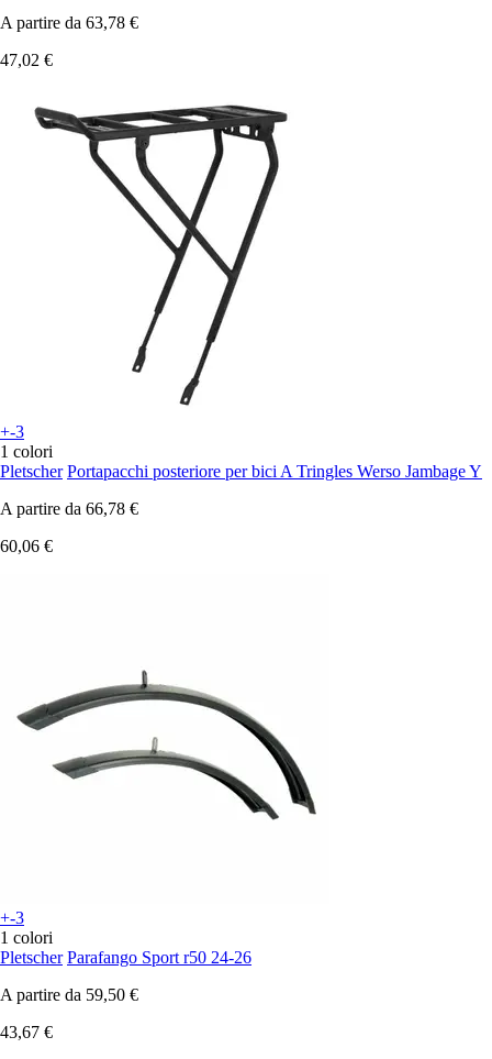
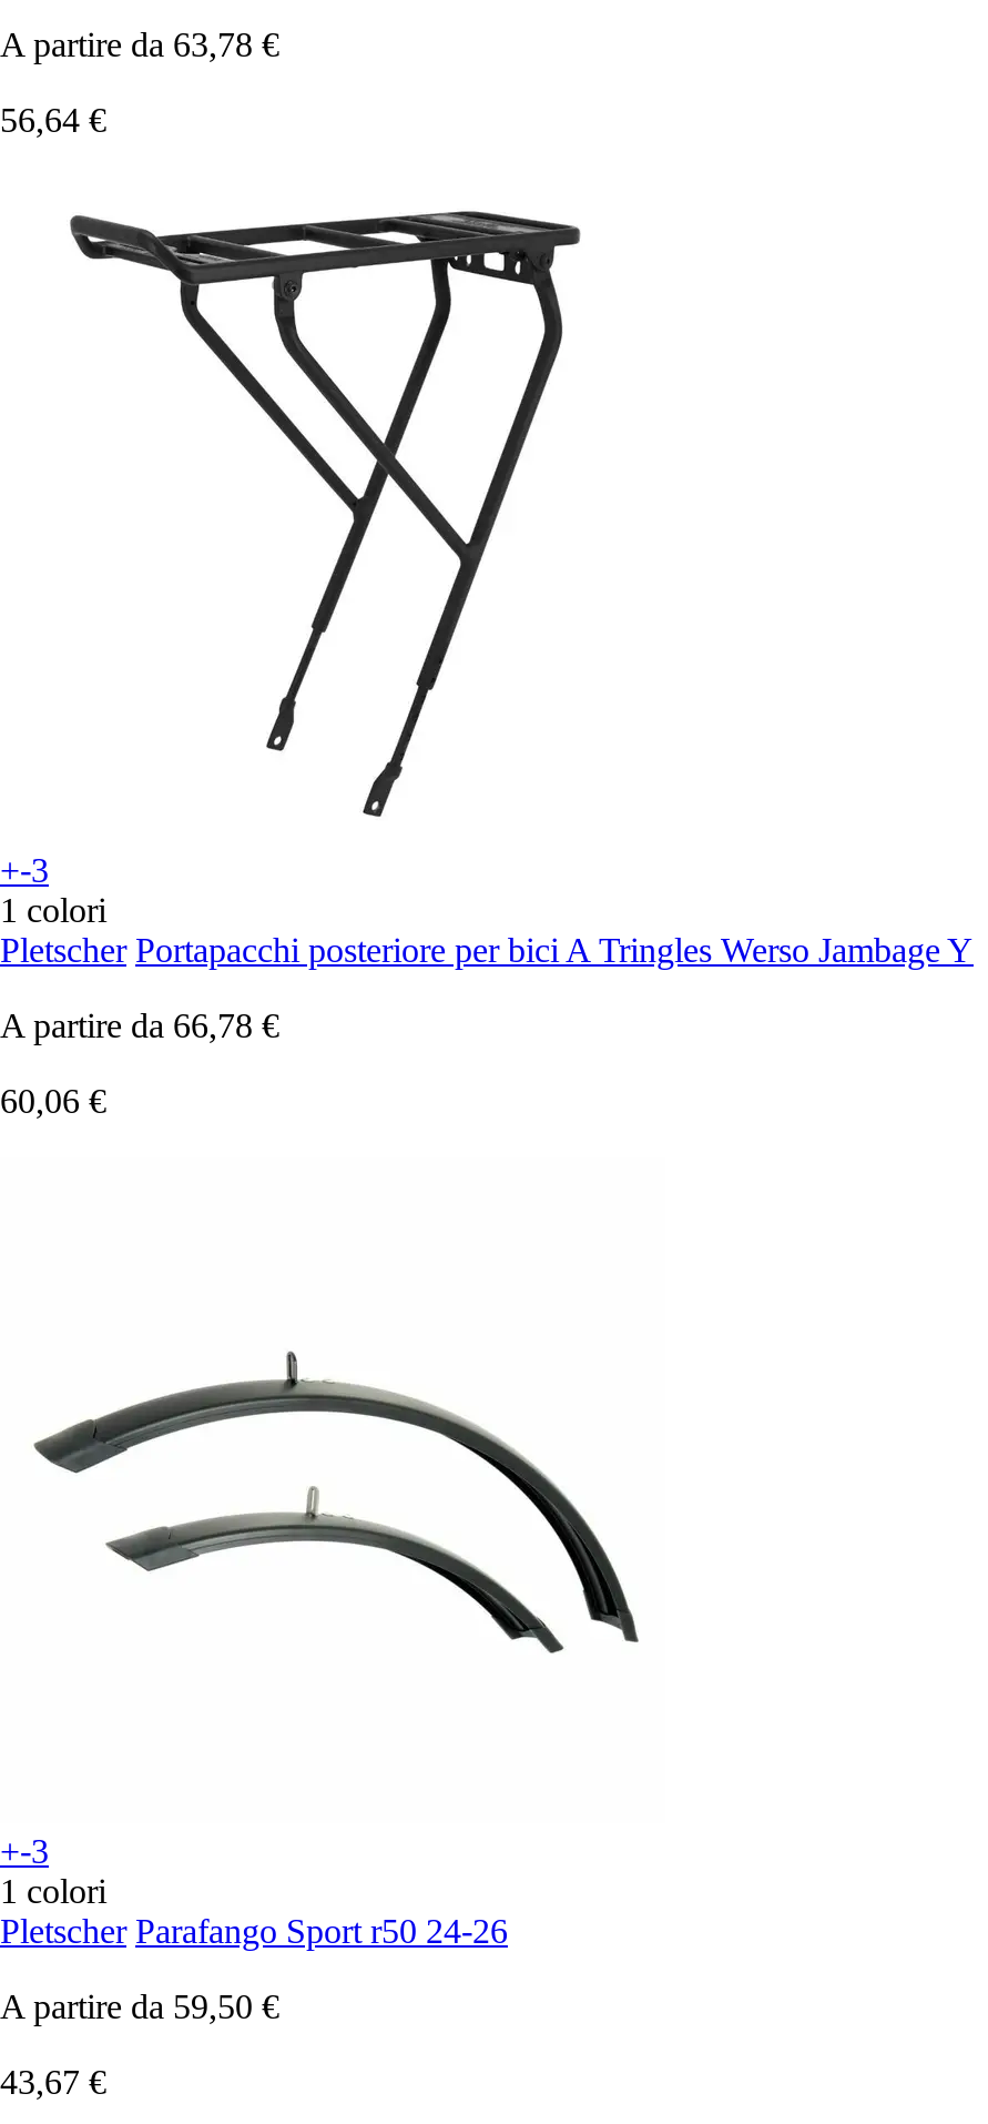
[0,50,53,69] 47,02 € -> [0,100,106,138] 56,64 €

